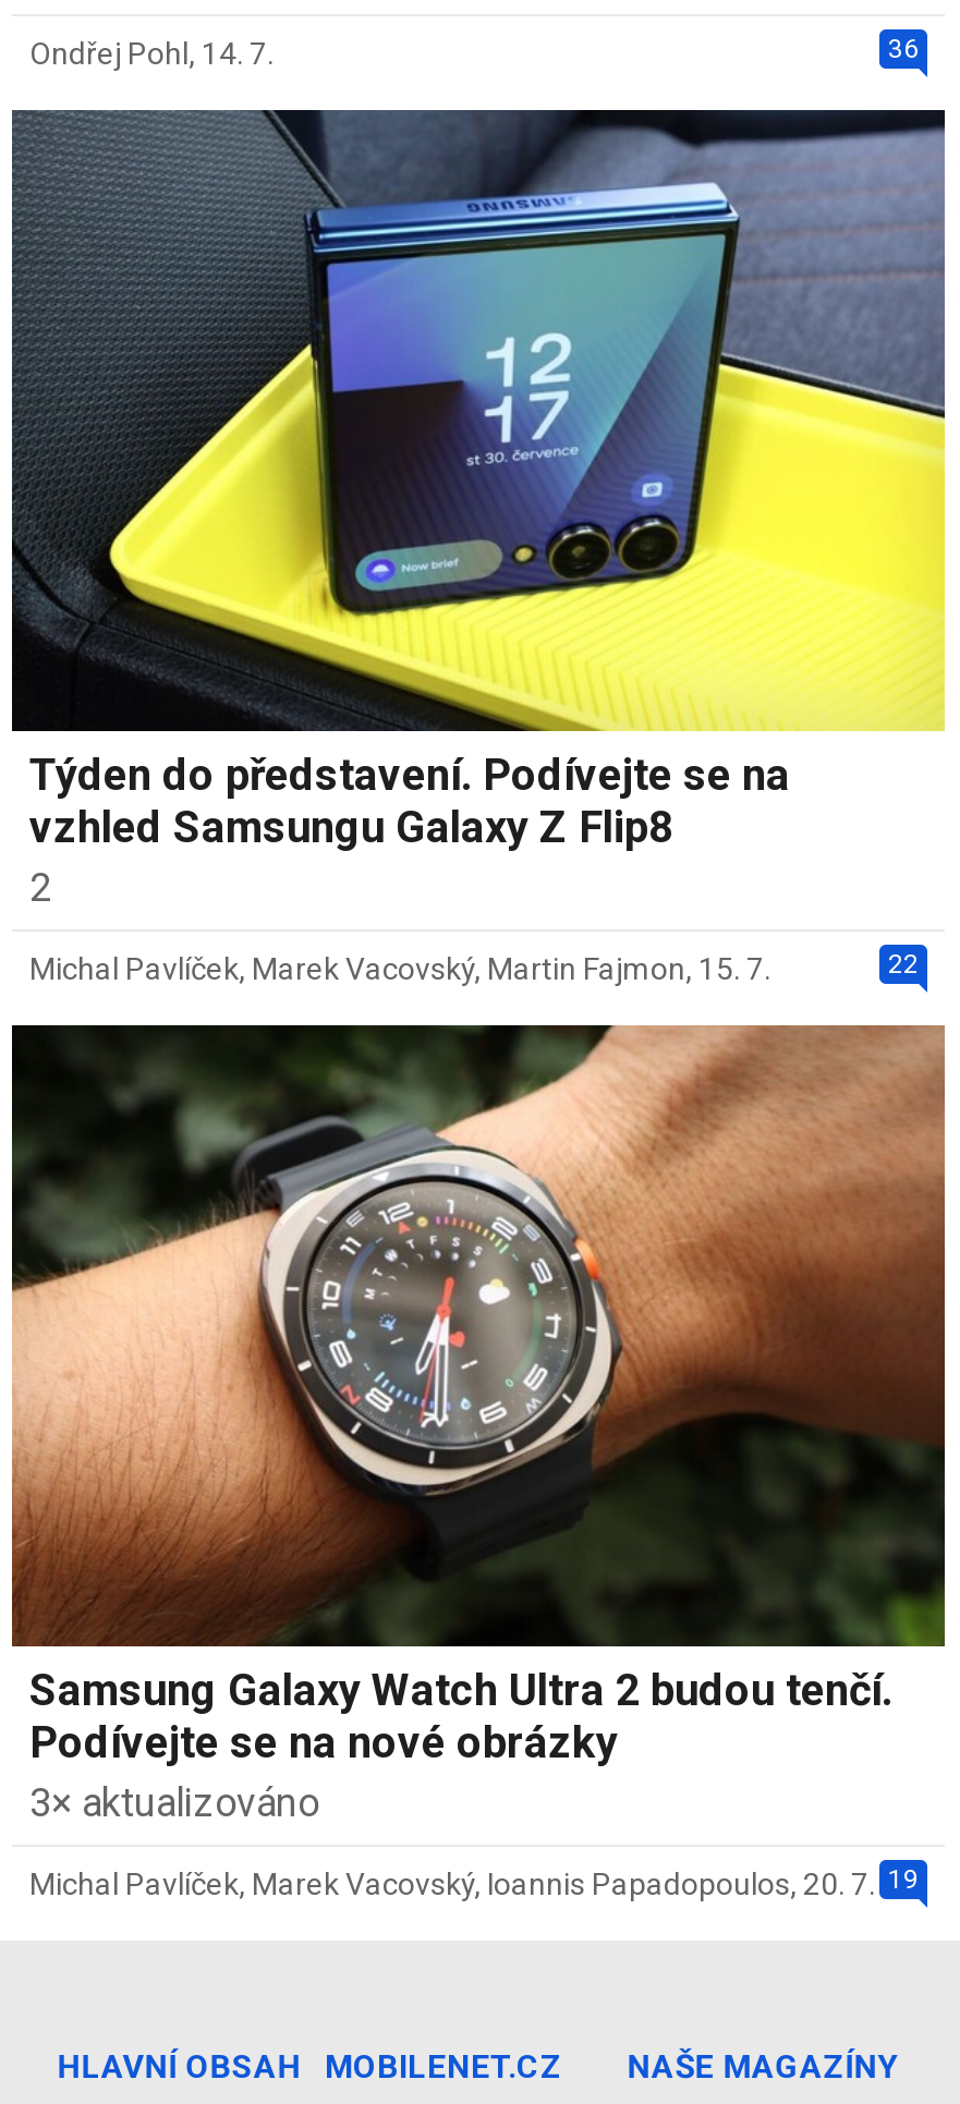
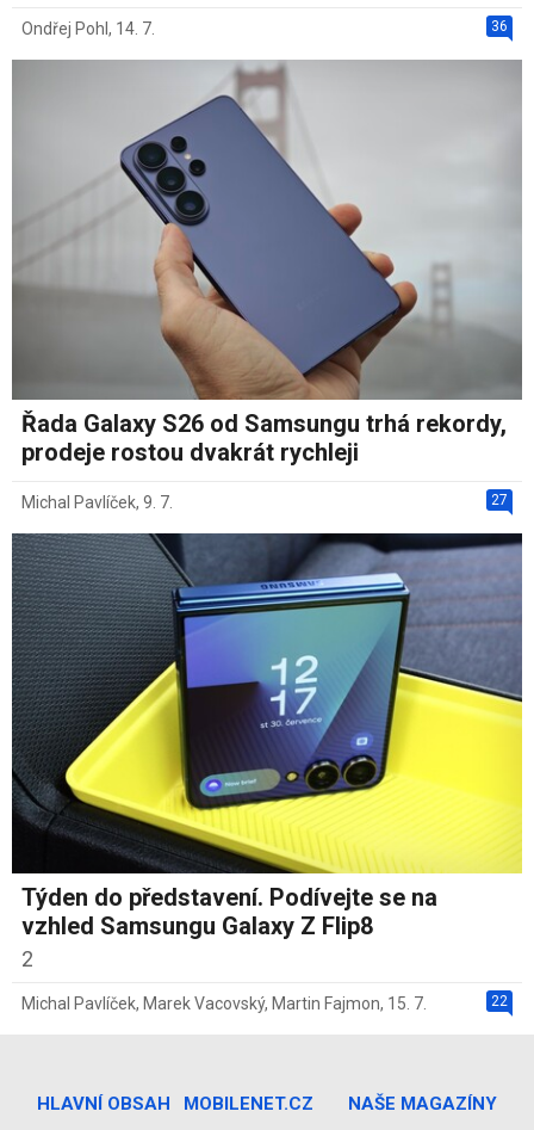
none -> [12,61,523,512] [image] | Řada Galaxy S26 od Samsungu trhá rekordy, | prodeje rostou dvakrát rychleji | 27 | Michal Pavlíček, 9. 7.
moved [10,108,947,986] -> [11,532,523,1013]: [image] | Týden do představení. Podívejte se na | vzhled Samsungu Galaxy Z Flip8 | 2 | 22 | Michal Pavlíček, Marek Vacovský, Martin Fajmon, 15. 7.
[10,1023,947,1902] [image] | Samsung Galaxy Watch Ultra 2 budou tenčí. | Podívejte se na nové obrázky | 3× aktualizováno | 19 | Michal Pavlíček, Marek Vacovský, Ioannis Papadopoulos, 20. 7. -> none

